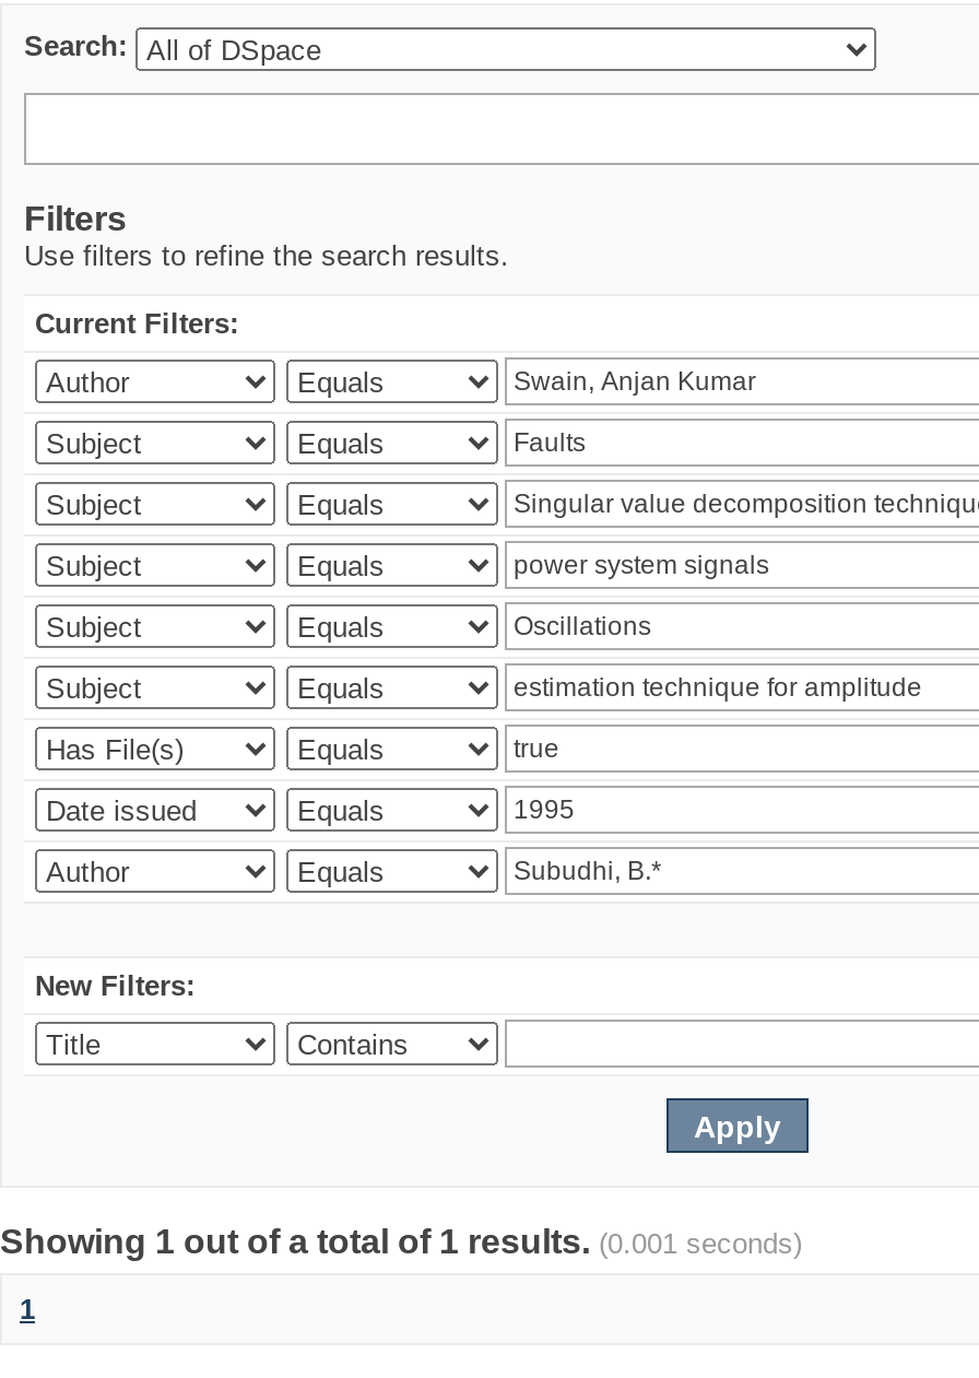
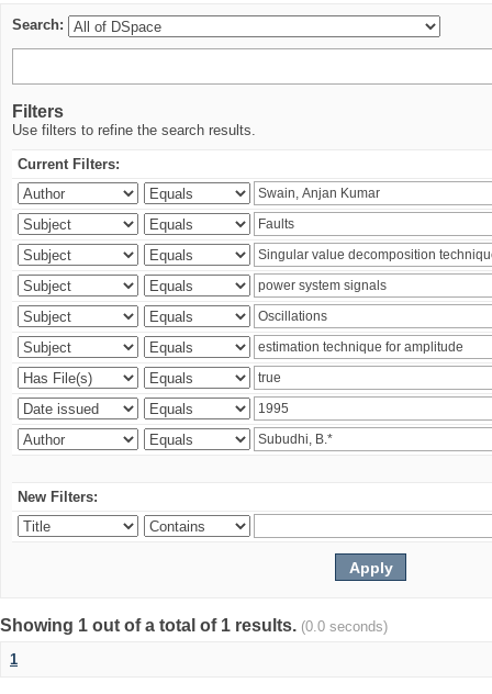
[0,1223,802,1260] Showing 1 out of a total of 1 results. (0.001 seconds) -> [0,616,388,635] Showing 1 out of a total of 1 results. (0.0 seconds)

